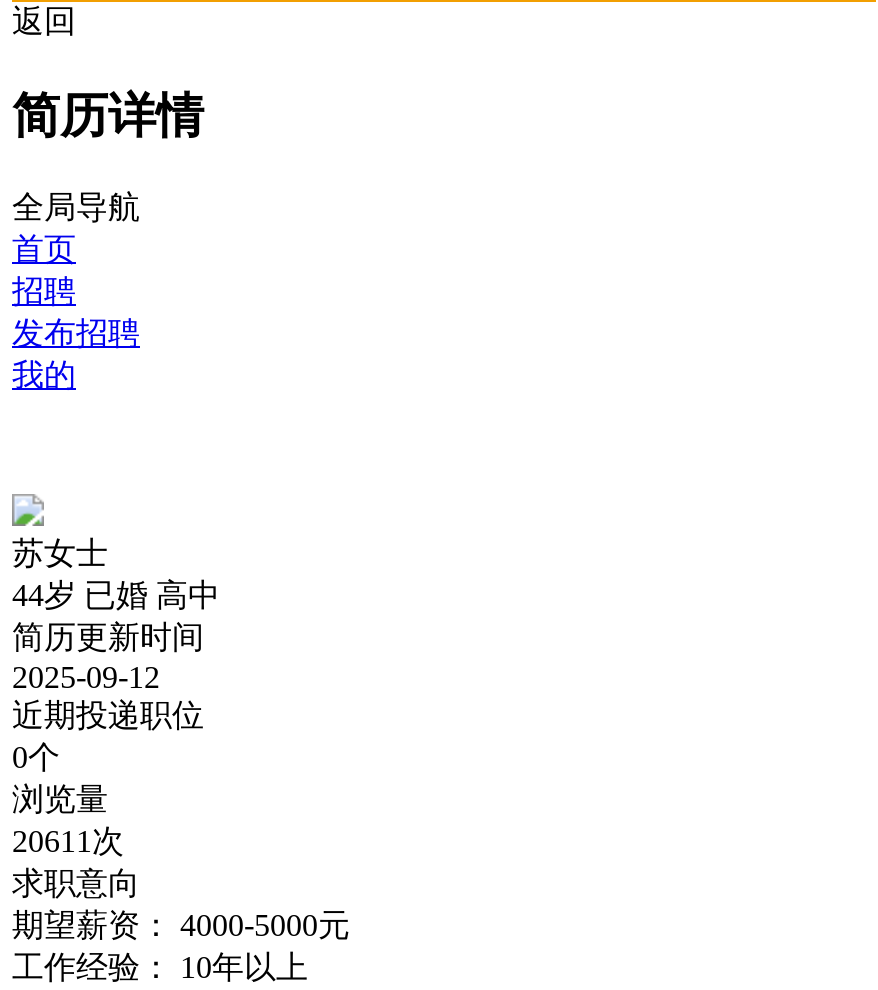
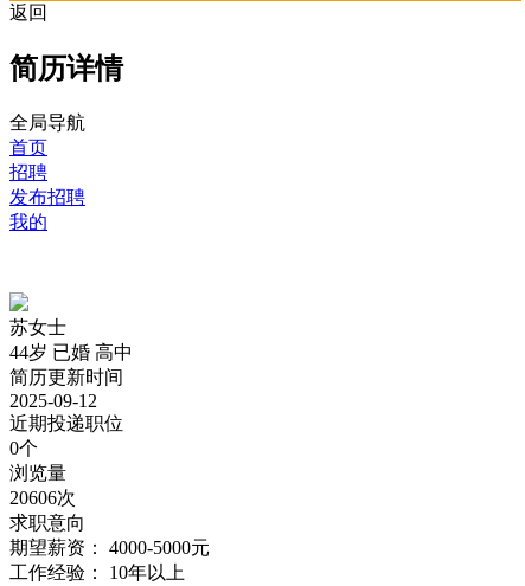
[12,824,124,858] 20611次 -> [9,488,76,508] 20606次

